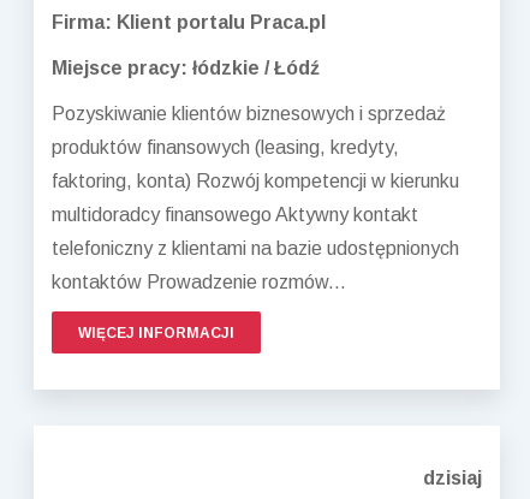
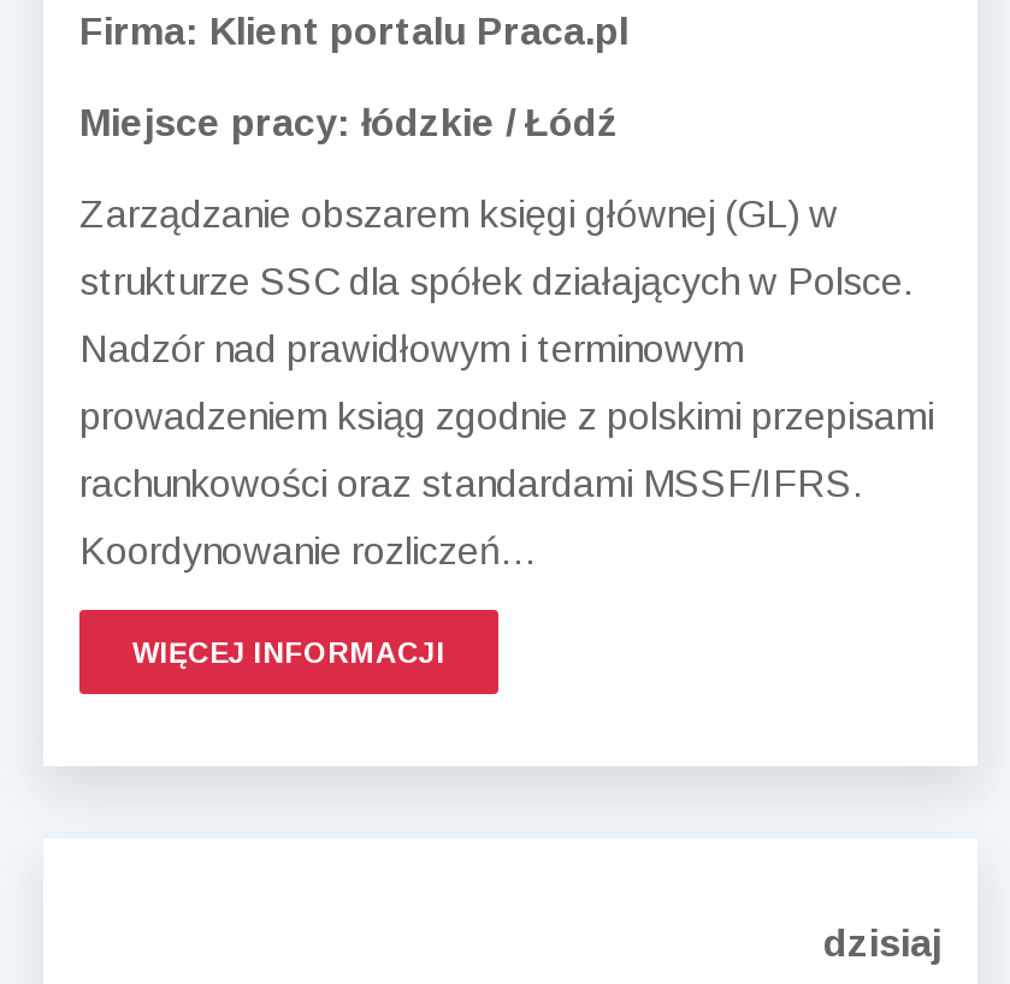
[52,104,446,124] Pozyskiwanie klientów biznesowych i sprzedaż -> [79,194,838,235] Zarządzanie obszarem księgi głównej (GL) w
[52,137,399,158] produktów finansowych (leasing, kredyty, -> [79,261,915,302] strukturze SSC dla spółek działających w Polsce.
[52,171,459,191] faktoring, konta) Rozwój kompetencji w kierunku -> [79,329,744,370] Nadzór nad prawidłowym i terminowym
[52,205,418,225] multidoradcy finansowego Aktywny kontakt -> [79,396,934,437] prowadzeniem ksiąg zgodnie z polskimi przepisami
[52,238,459,259] telefoniczny z klientami na bazie udostępnionych -> [79,463,864,504] rachunkowości oraz standardami MSSF/IFRS.
[52,272,346,292] kontaktów Prowadzenie rozmów... -> [79,531,537,572] Koordynowanie rozliczeń...

